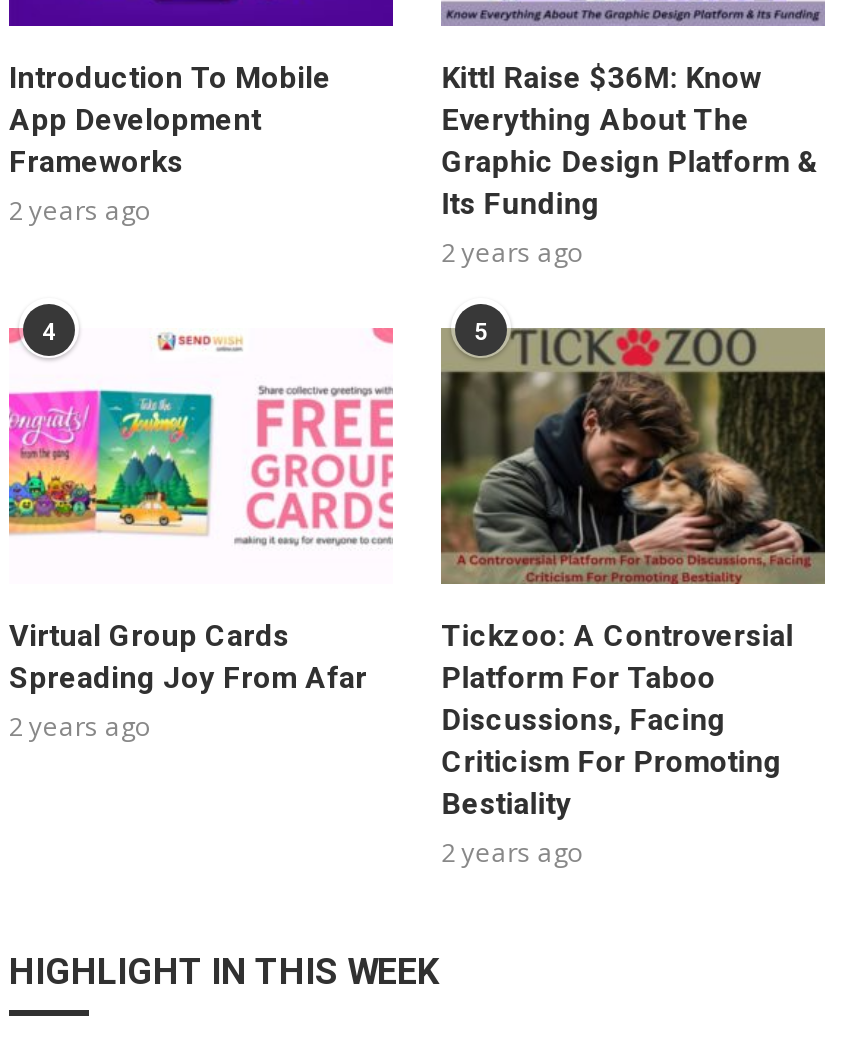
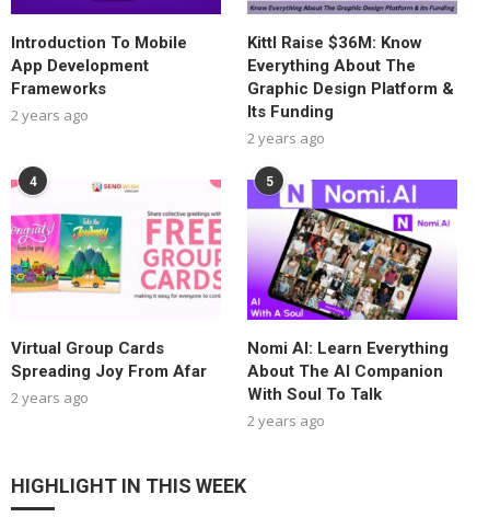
[439,326,827,822] [image] | Tickzoo: A Controversial | Platform For Taboo | Discussions, Facing | Criticism For Promoting | Bestiality -> [246,179,458,404] [image] | Nomi AI: Learn Everything | About The AI Companion | With Soul To Talk

